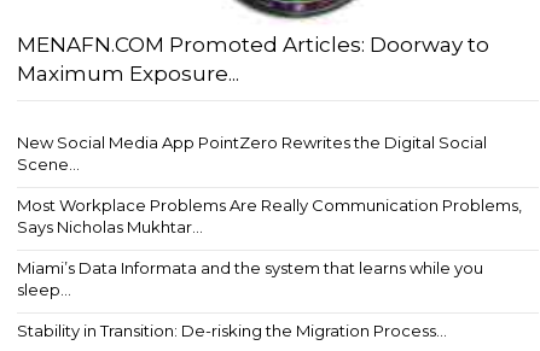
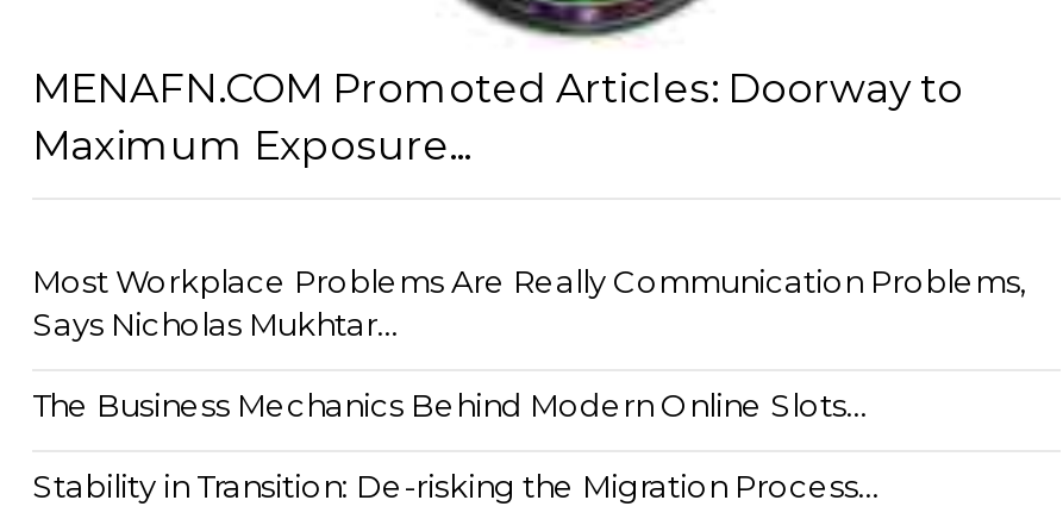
[17,133,487,174] New Social Media App PointZero Rewrites the Digital Social | Scene... -> none
[17,258,483,299] Miami’s Data Informata and the system that learns while you | sleep... -> [32,385,868,424] The Business Mechanics Behind Modern Online Slots...

